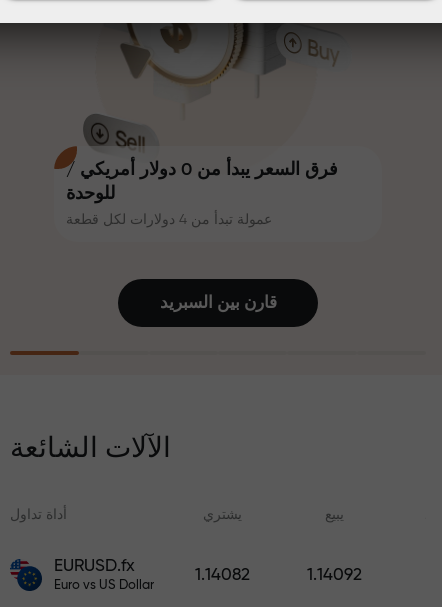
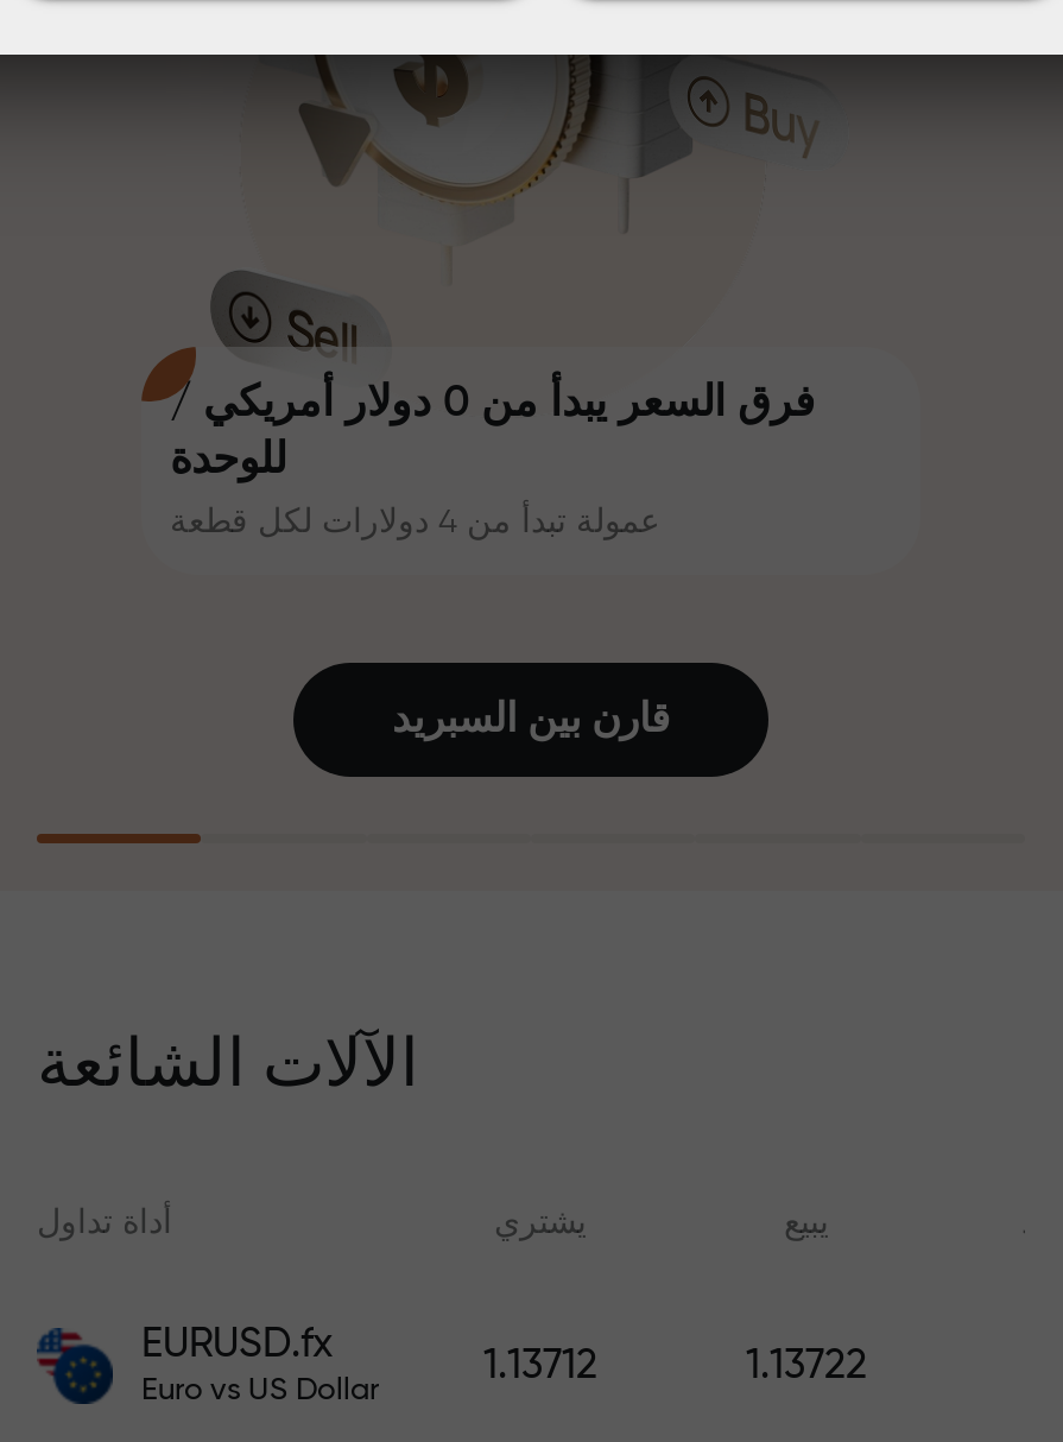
[194,566,249,583] 1.14082 -> [483,1345,597,1385] 1.13712
[306,566,361,583] 1.14092 -> [746,1345,867,1385] 1.13722

